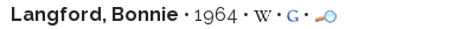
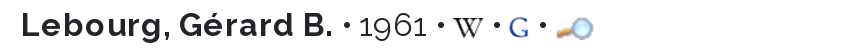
[11,3,254,25] Langford, Bonnie • 1964 • -> [21,6,453,44] Lebourg, Gérard B. • 1961 •

